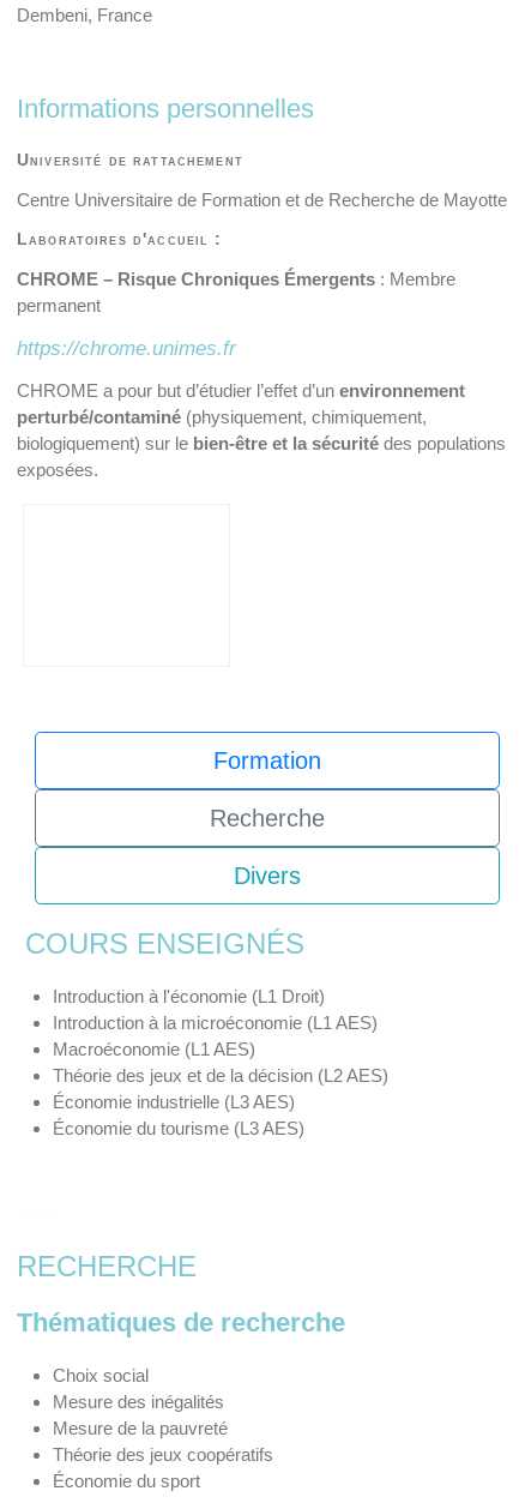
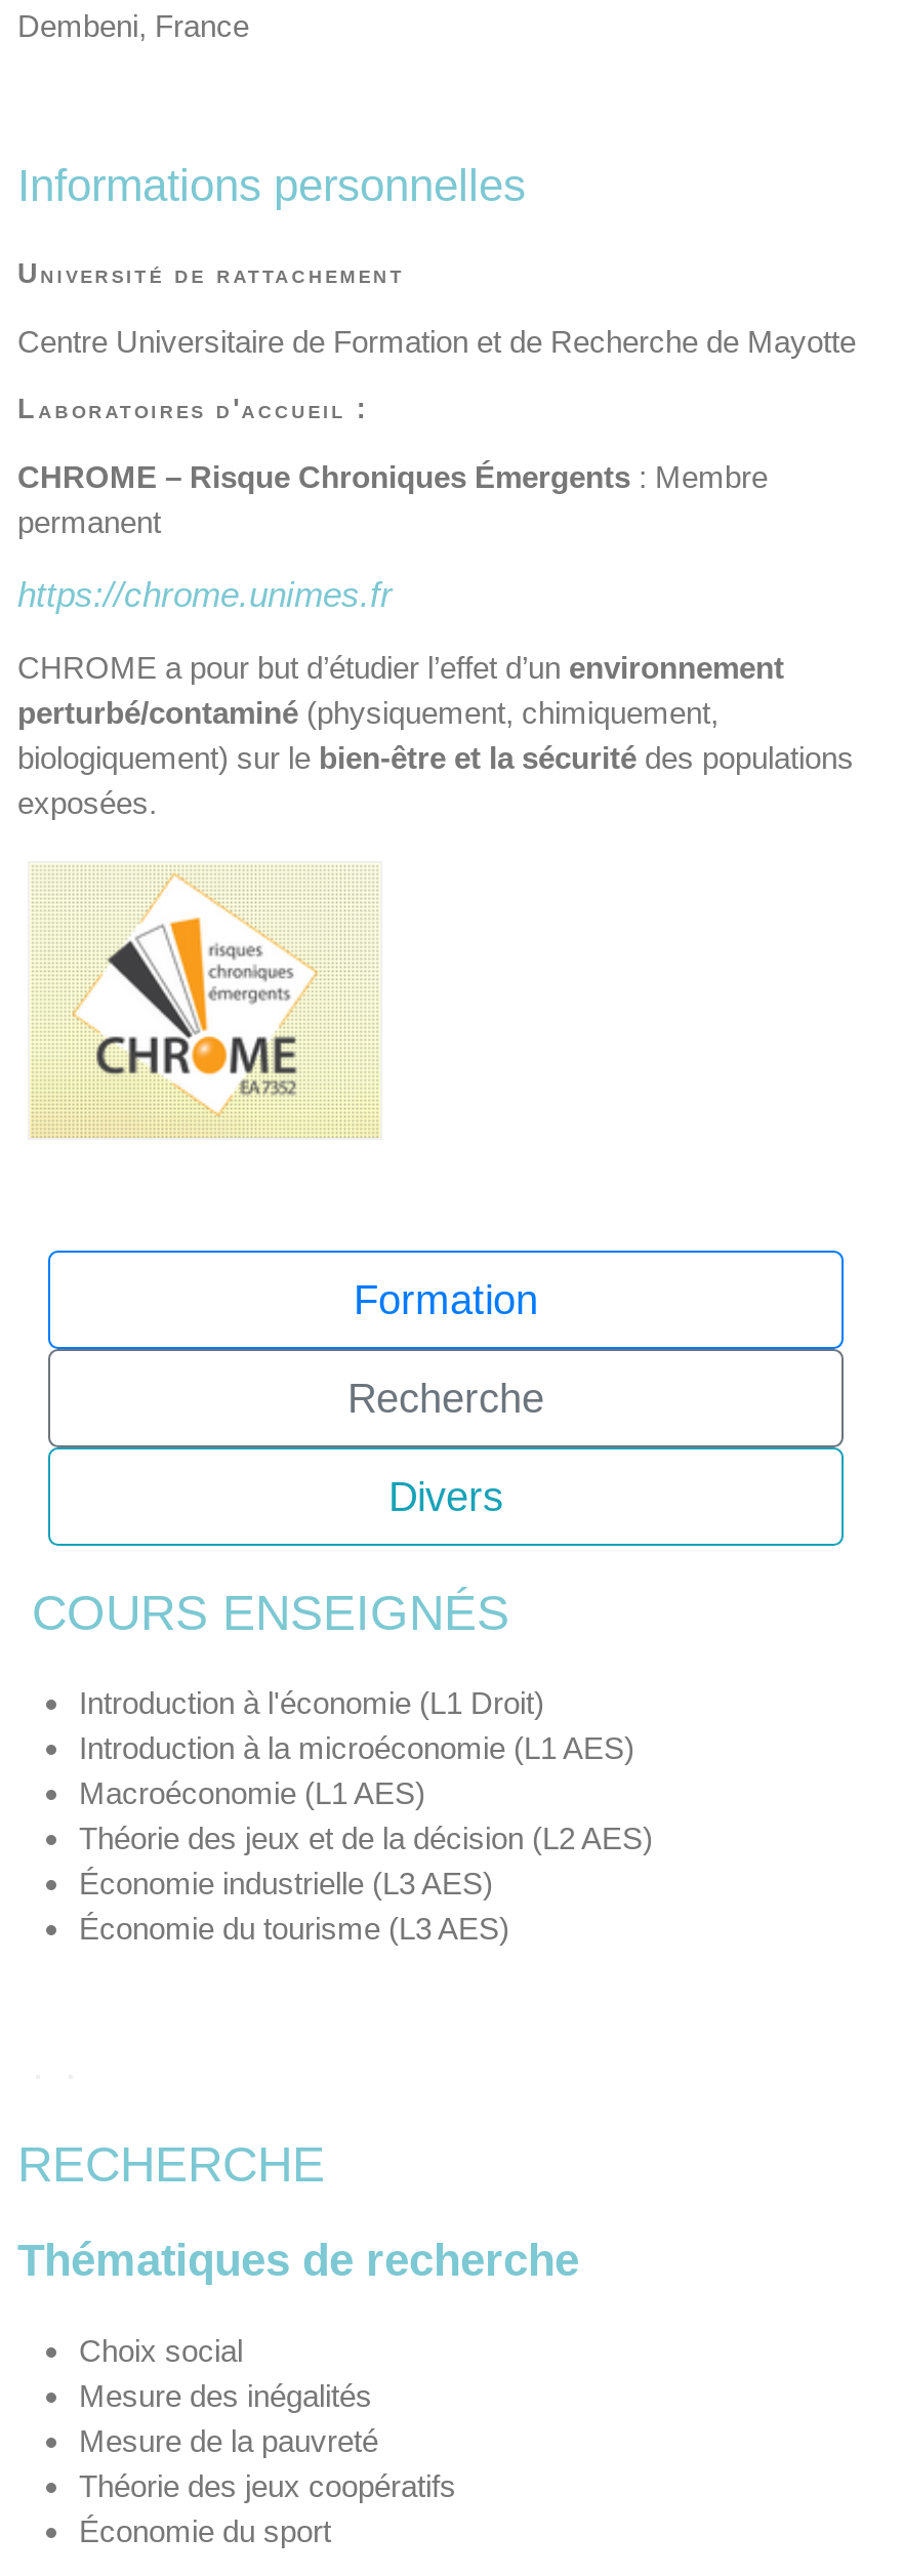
none -> [28,863,382,1140] [image]

